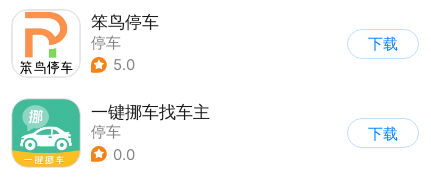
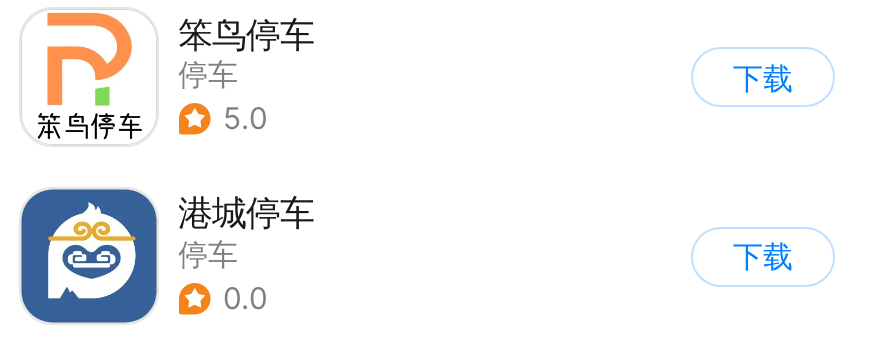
[11,98,209,168] [image] | 一键挪车找车主 -> [19,188,314,326] [image] | 港城停车

